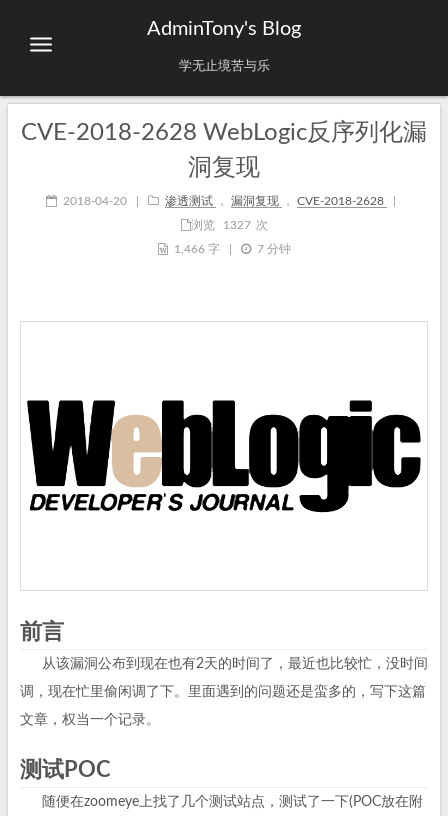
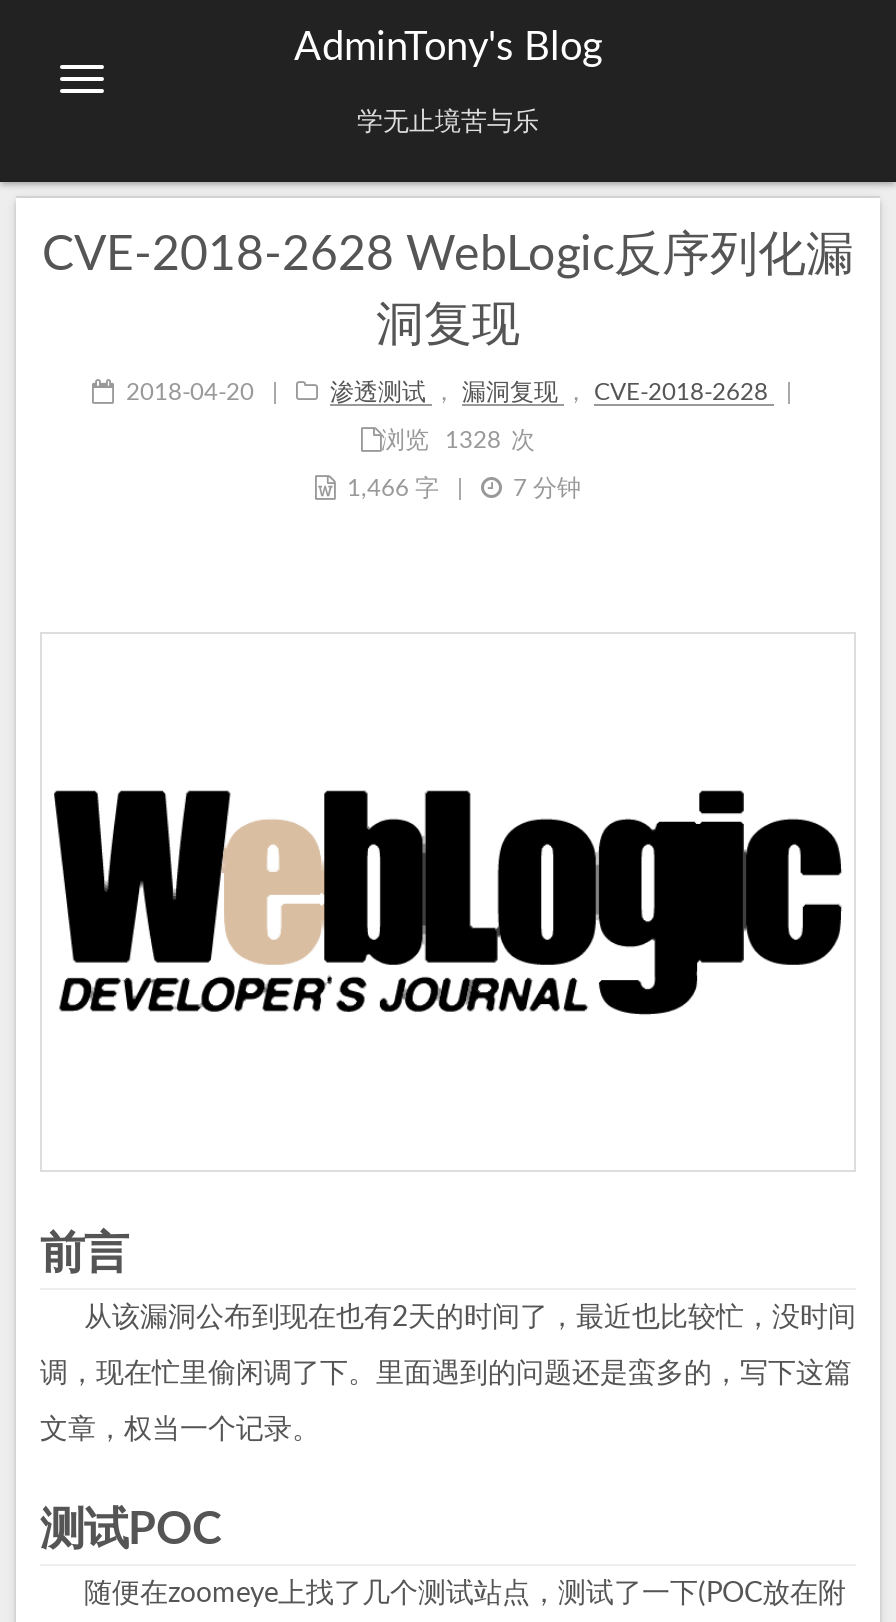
[190,219,267,231] 浏览 1327 次 -> [381,428,535,452] 浏览 1328 次

